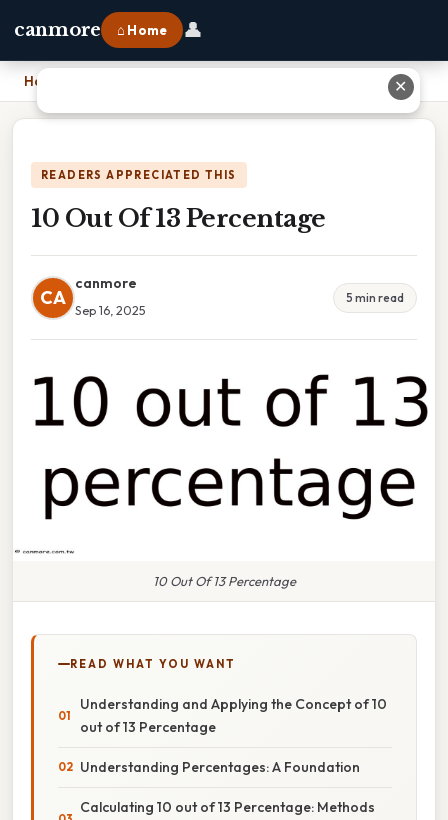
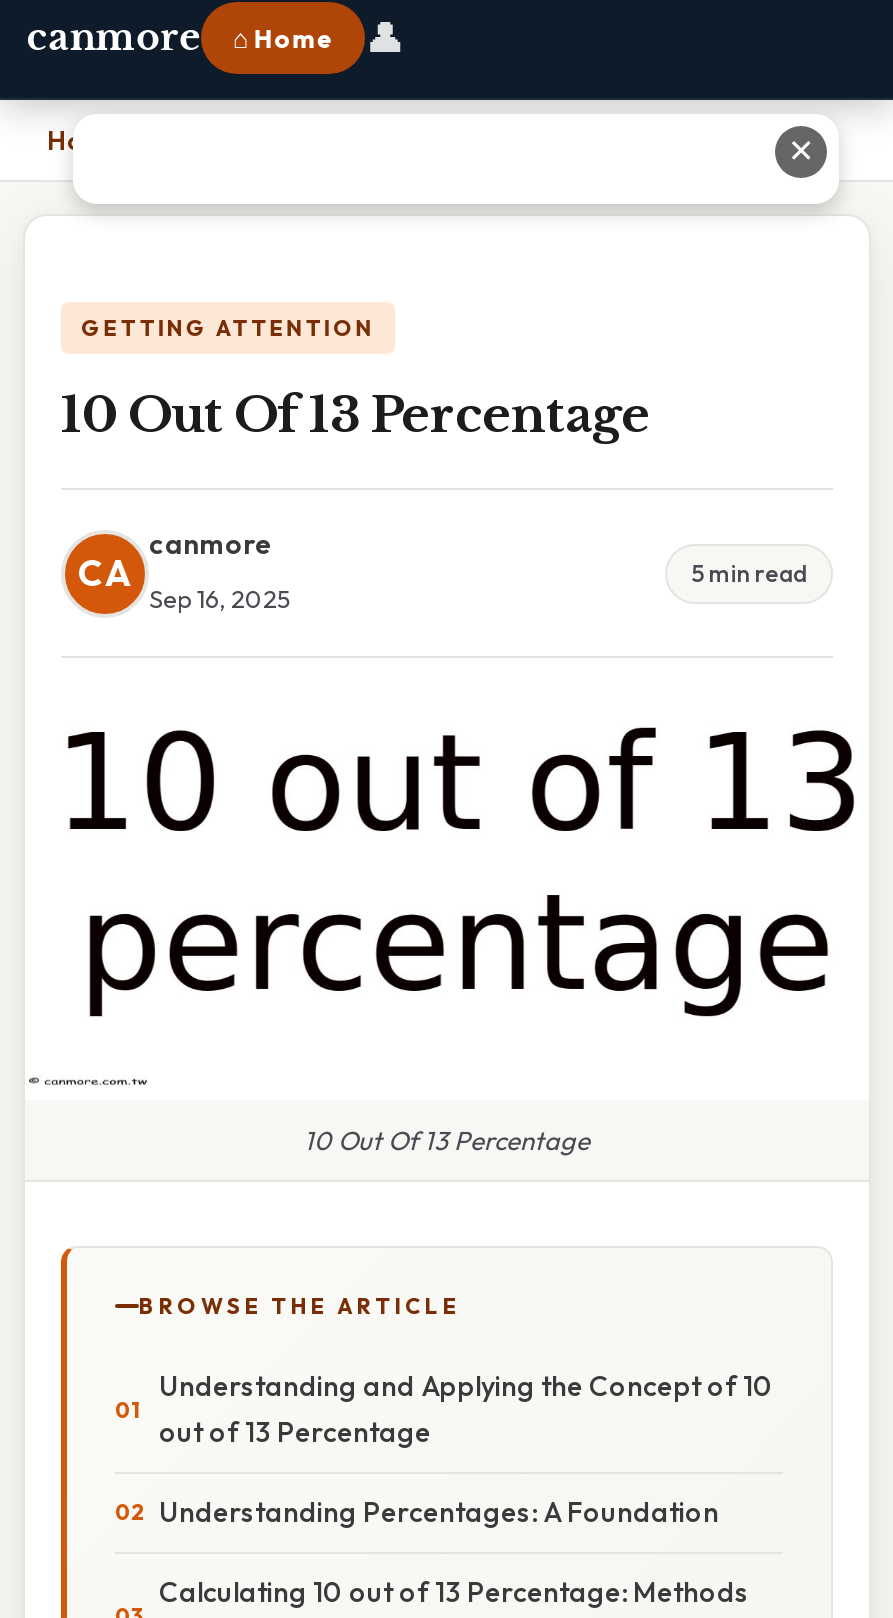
[41,168,237,182] READERS APPRECIATED THIS -> [81,314,375,342] GETTING ATTENTION
[70,657,236,671] READ WHAT YOU WANT -> [139,1292,461,1320] BROWSE THE ARTICLE

